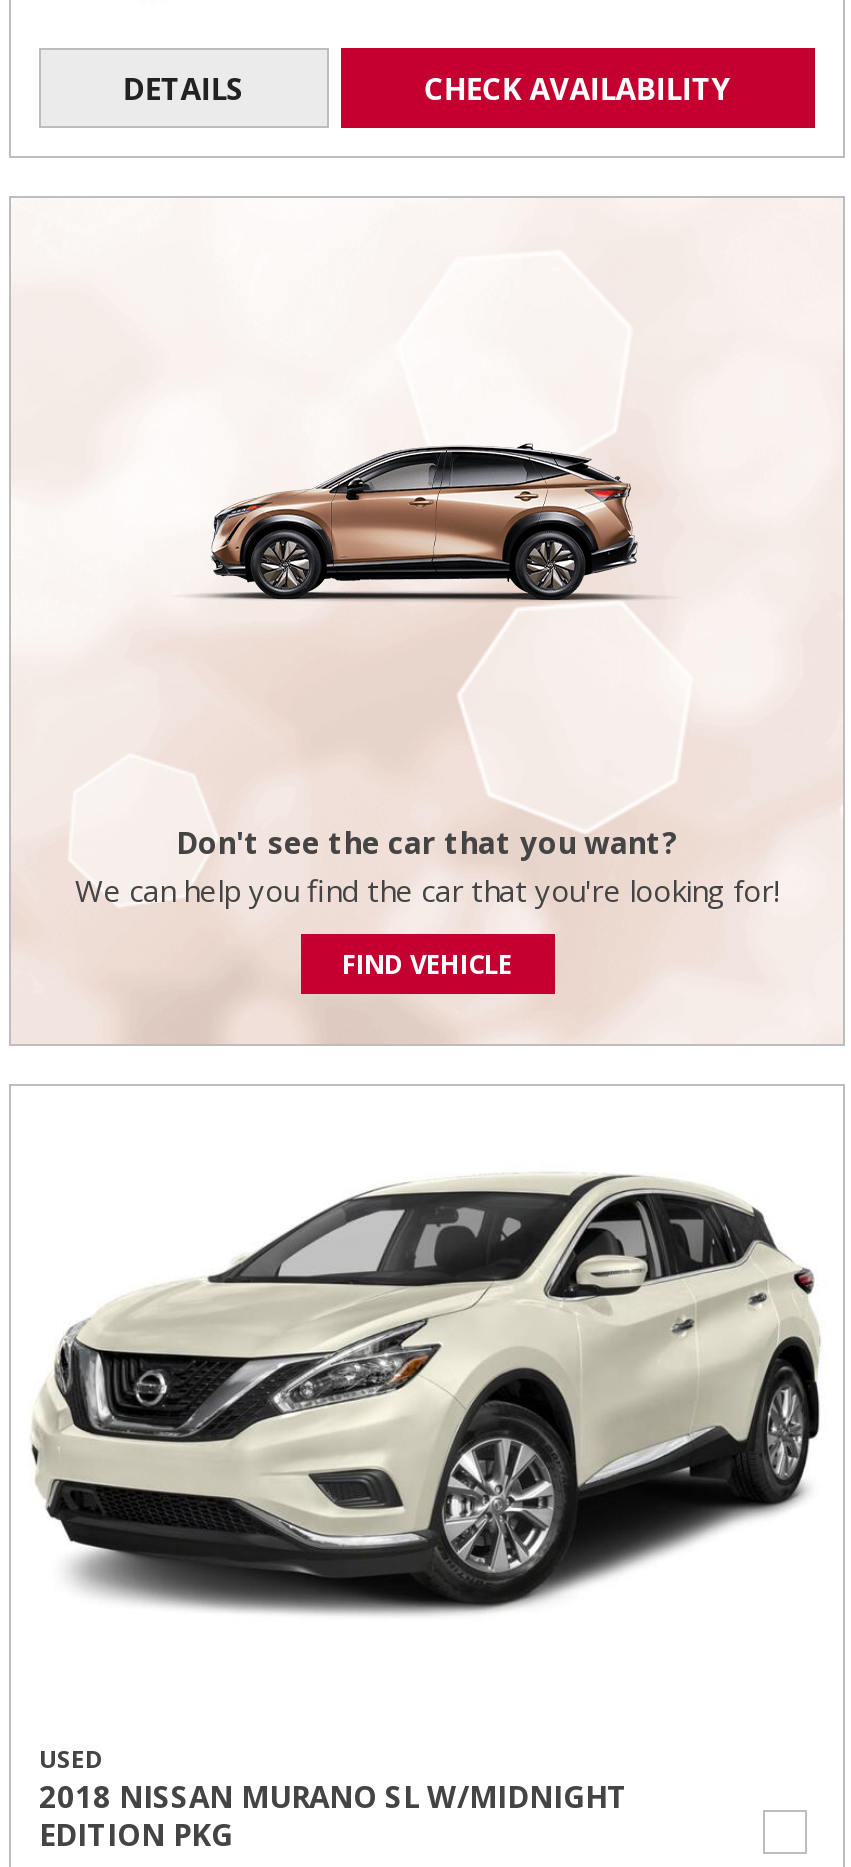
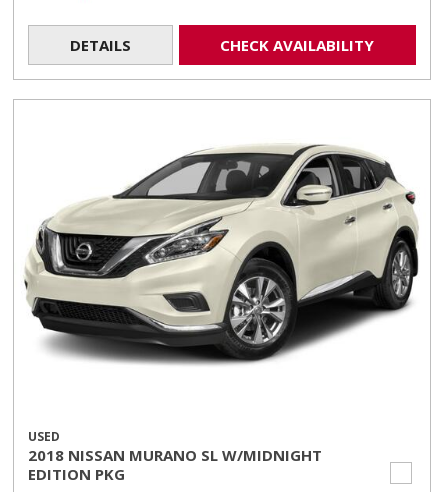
[13,433,839,1045] [image] | Don't see the car that you want? | We can help you find the car that you're looking for! | FIND VEHICLE -> none

